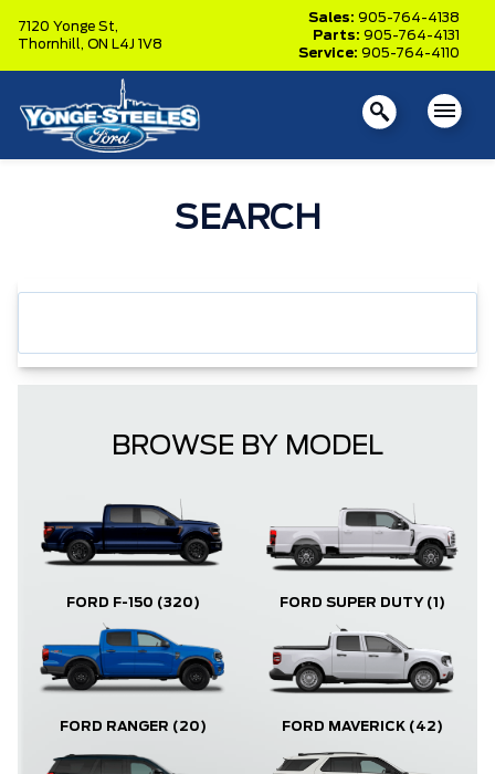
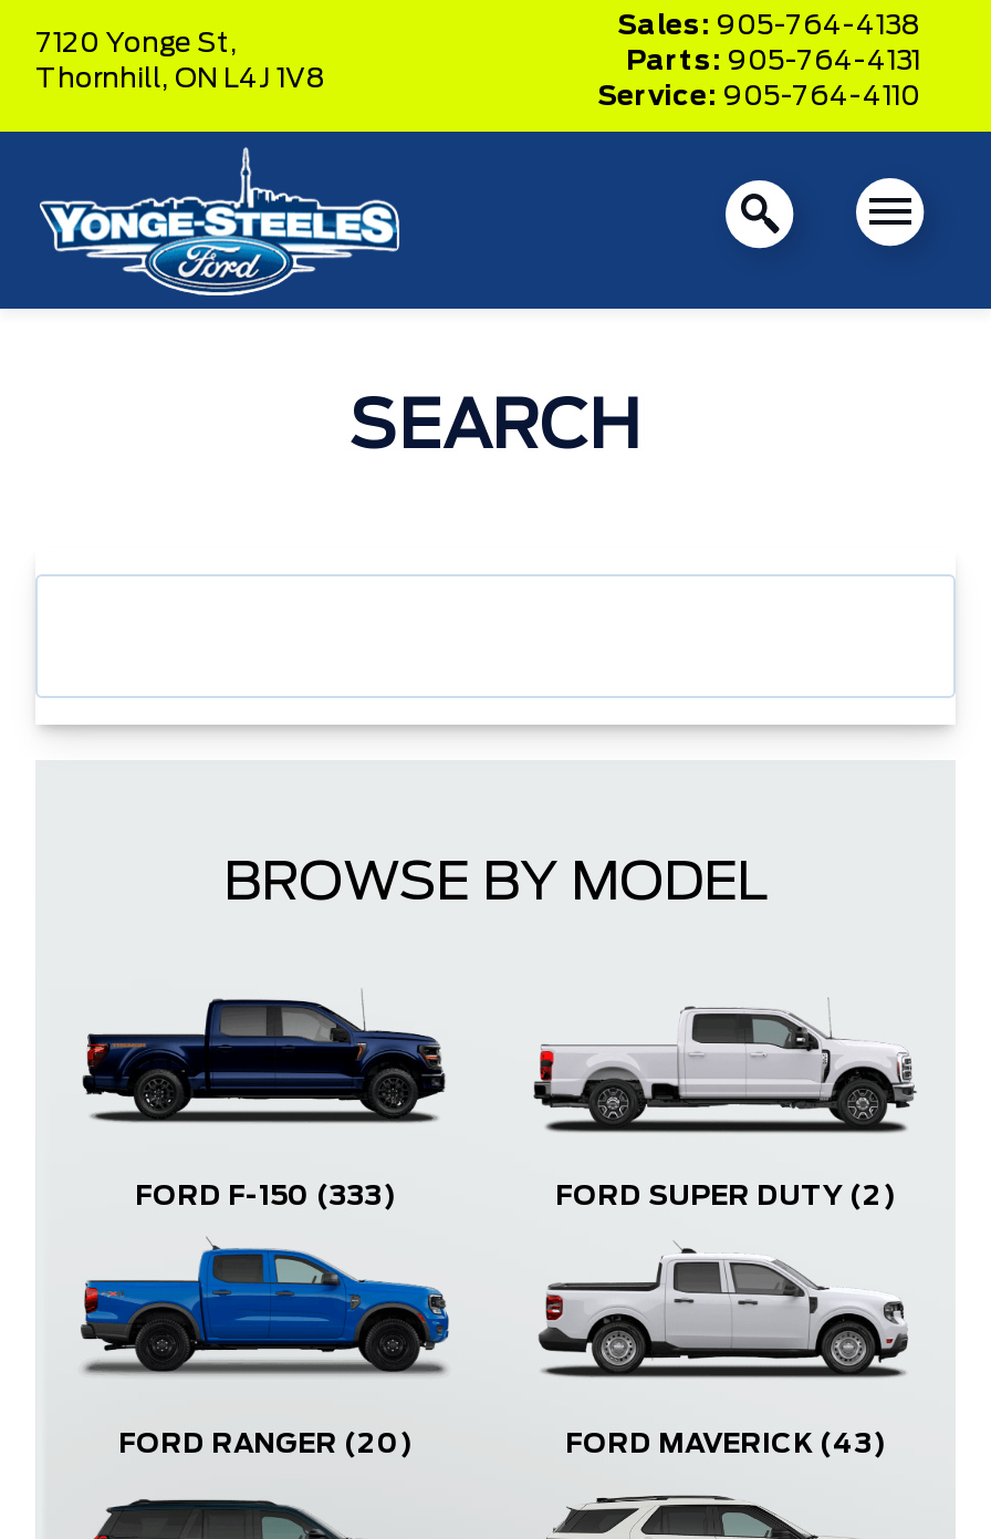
[66,596,199,609] FORD F-150 (320) -> [135,1182,396,1209] FORD F-150 (333)
[280,596,445,609] FORD SUPER DUTY (1) -> [555,1182,896,1209] FORD SUPER DUTY (2)
[282,720,443,734] FORD MAVERICK (42) -> [565,1431,886,1458] FORD MAVERICK (43)

